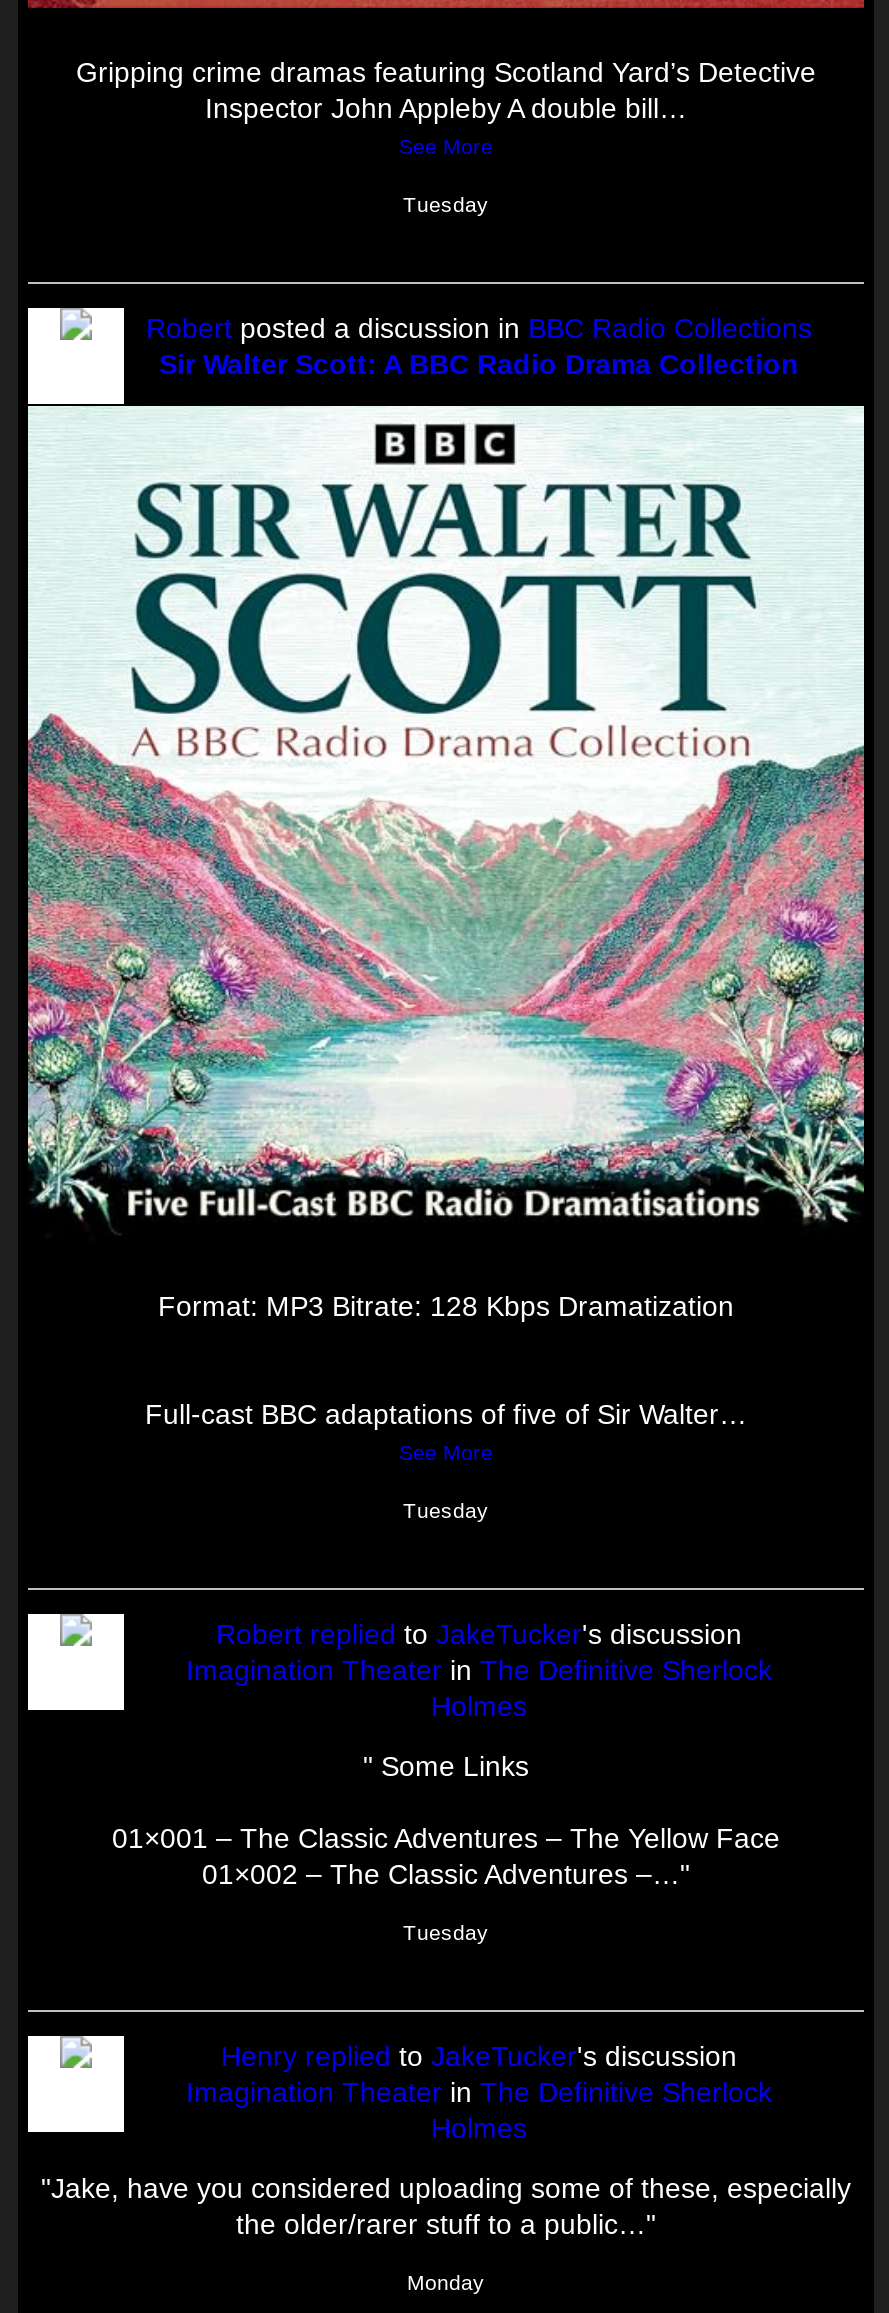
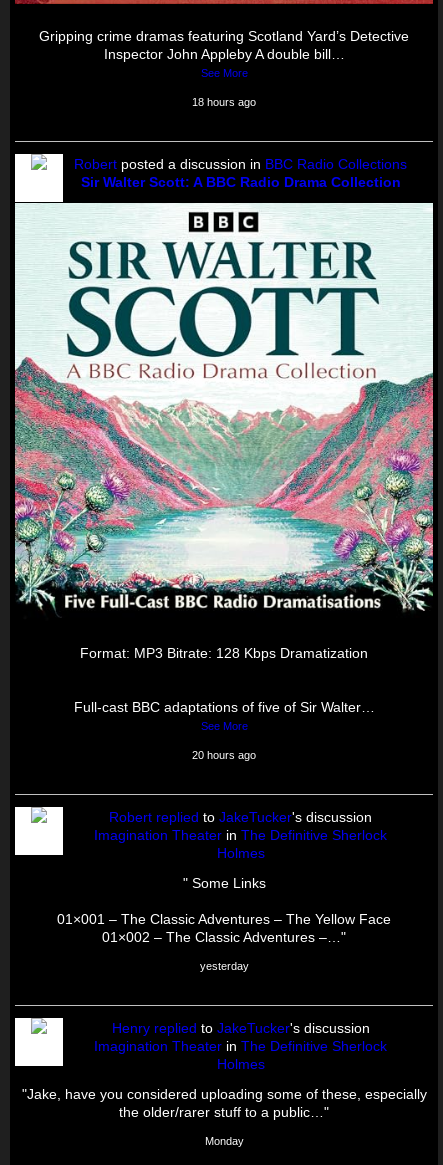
[403,192,489,216] Tuesday -> [192,96,256,108] 18 hours ago
[403,1498,489,1522] Tuesday -> [192,749,256,761] 20 hours ago
[403,1920,489,1944] Tuesday -> [199,960,248,972] yesterday

